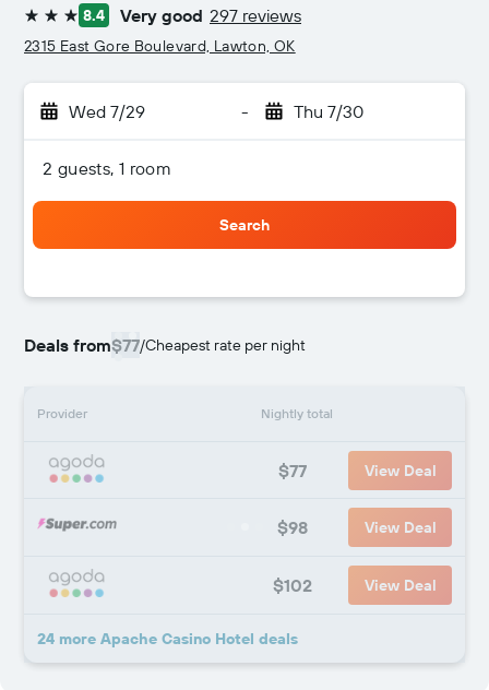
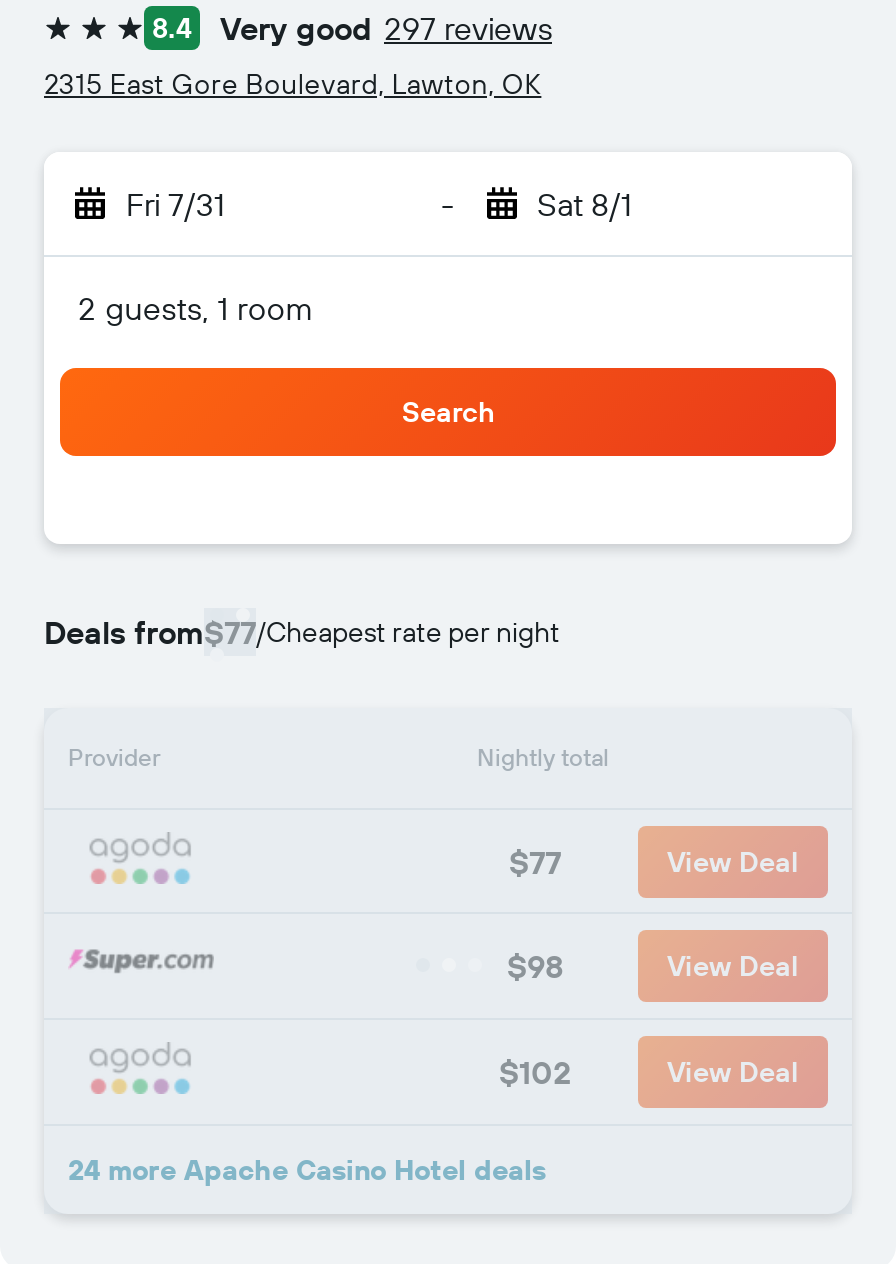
[69,100,145,122] Wed 7/29 -> [126,184,224,224] Fri 7/31
[293,100,363,122] Thu 7/30 -> [537,184,631,224] Sat 8/1

